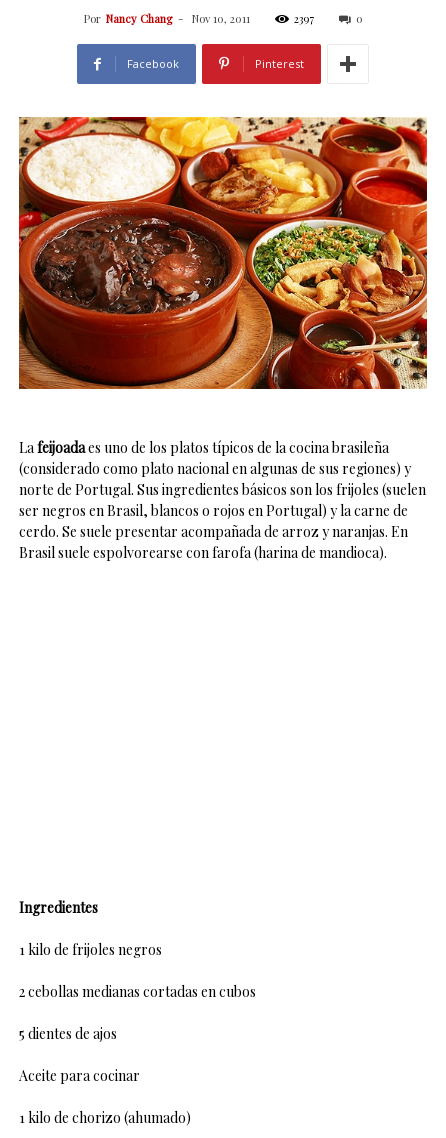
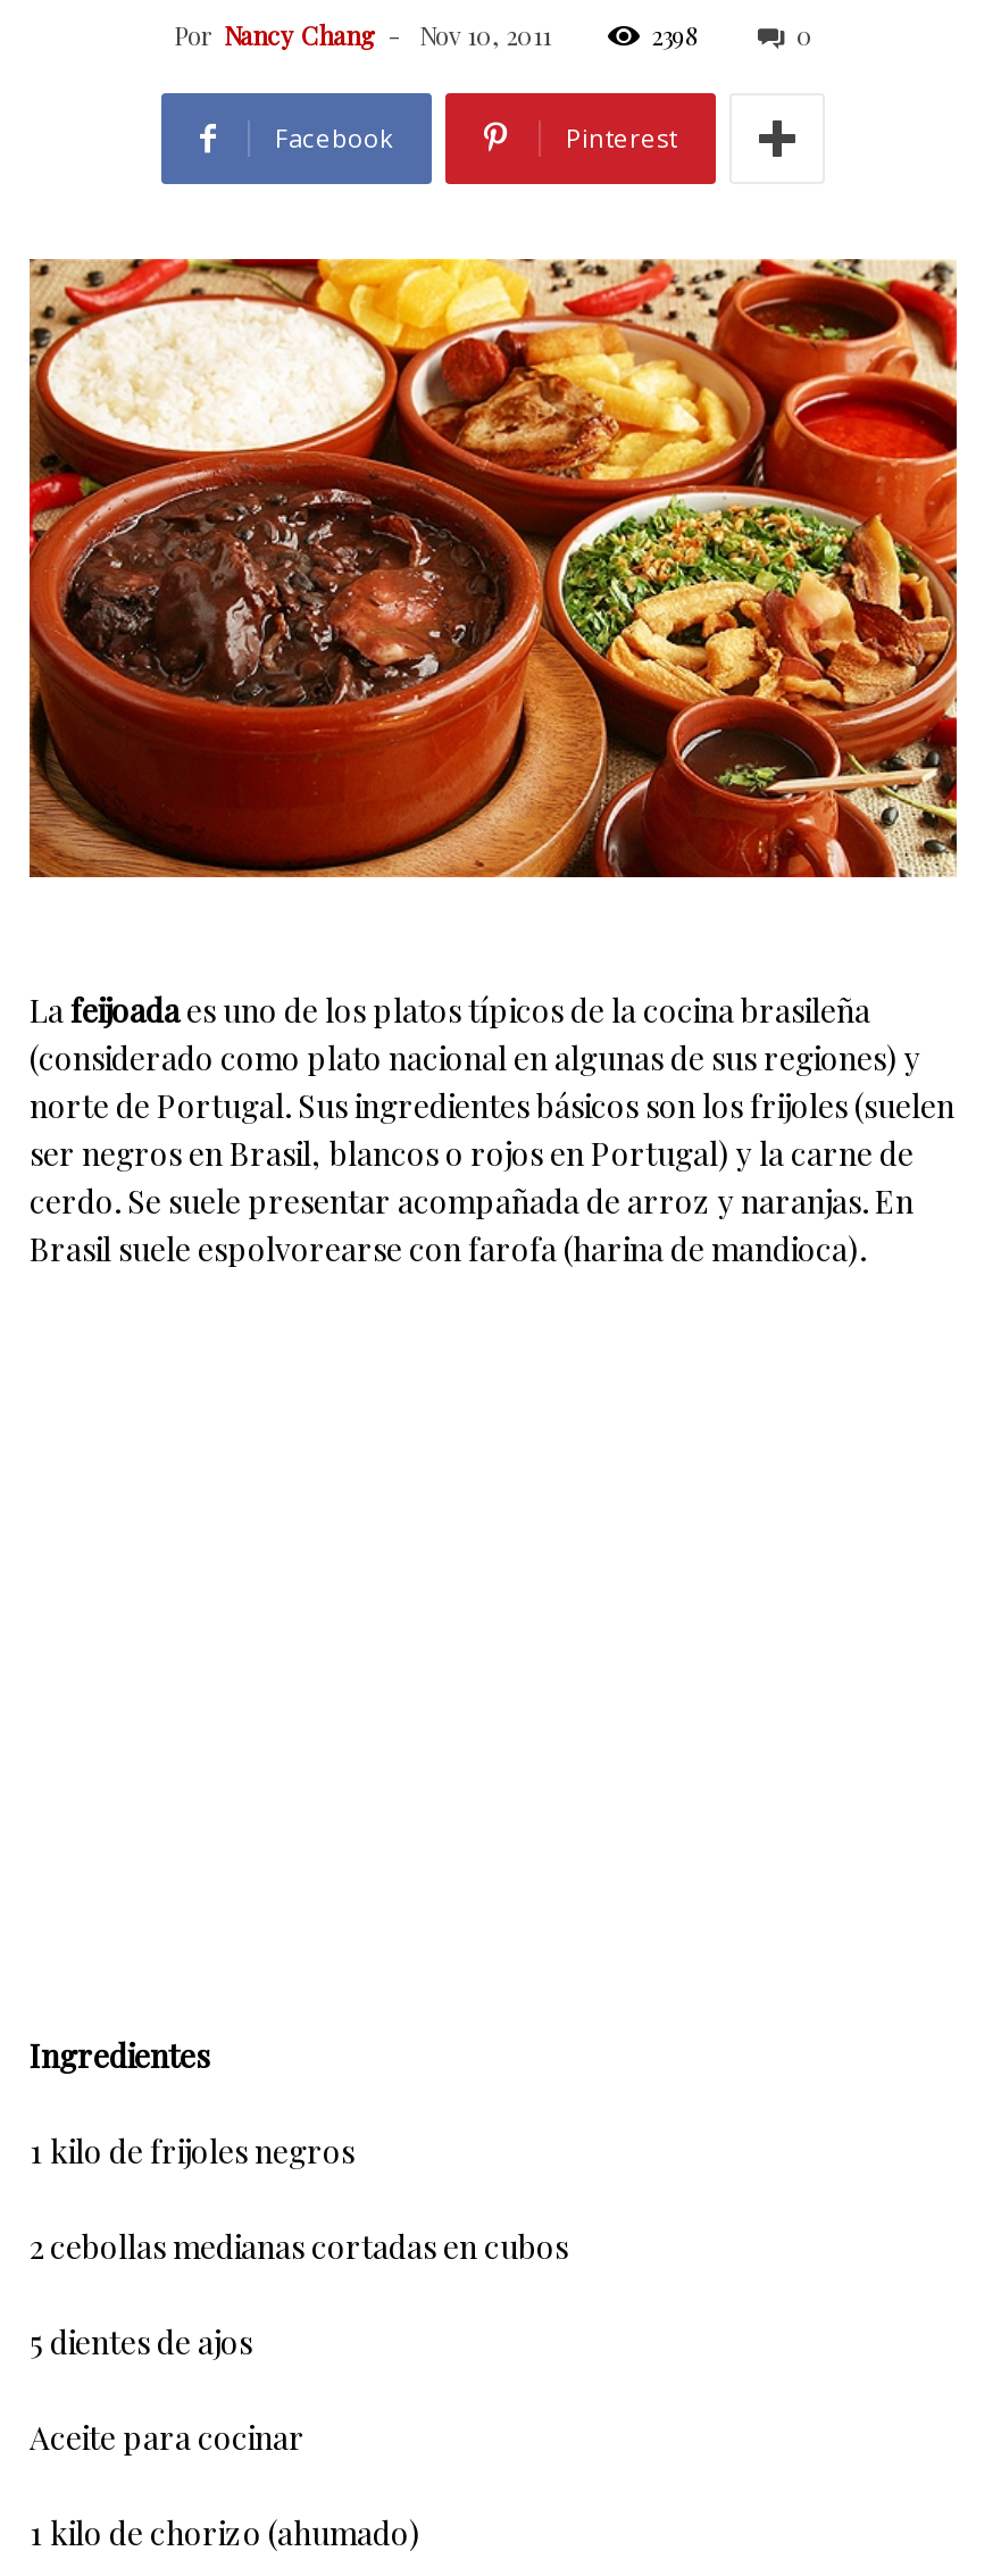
[293,11,313,26] 2397 -> [651,18,701,52] 2398

